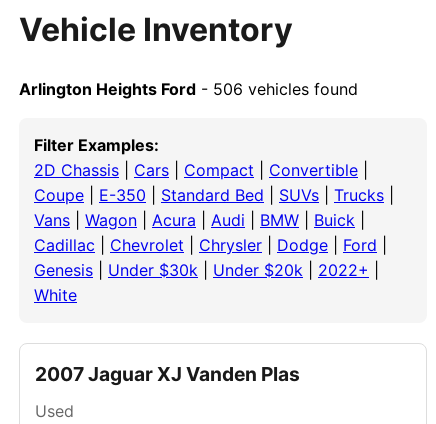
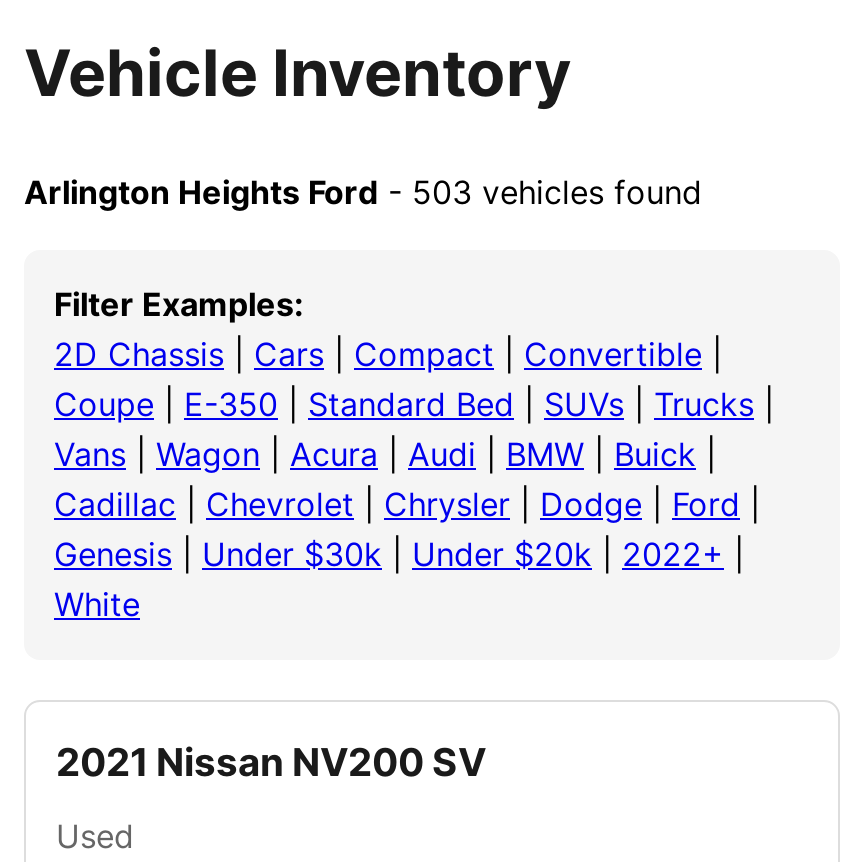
[19,79,358,99] Arlington Heights Ford - 506 vehicles found -> [24,172,702,212] Arlington Heights Ford - 503 vehicles found
[35,362,300,386] 2007 Jaguar XJ Vanden Plas -> [56,738,486,786] 2021 Nissan NV200 SV

